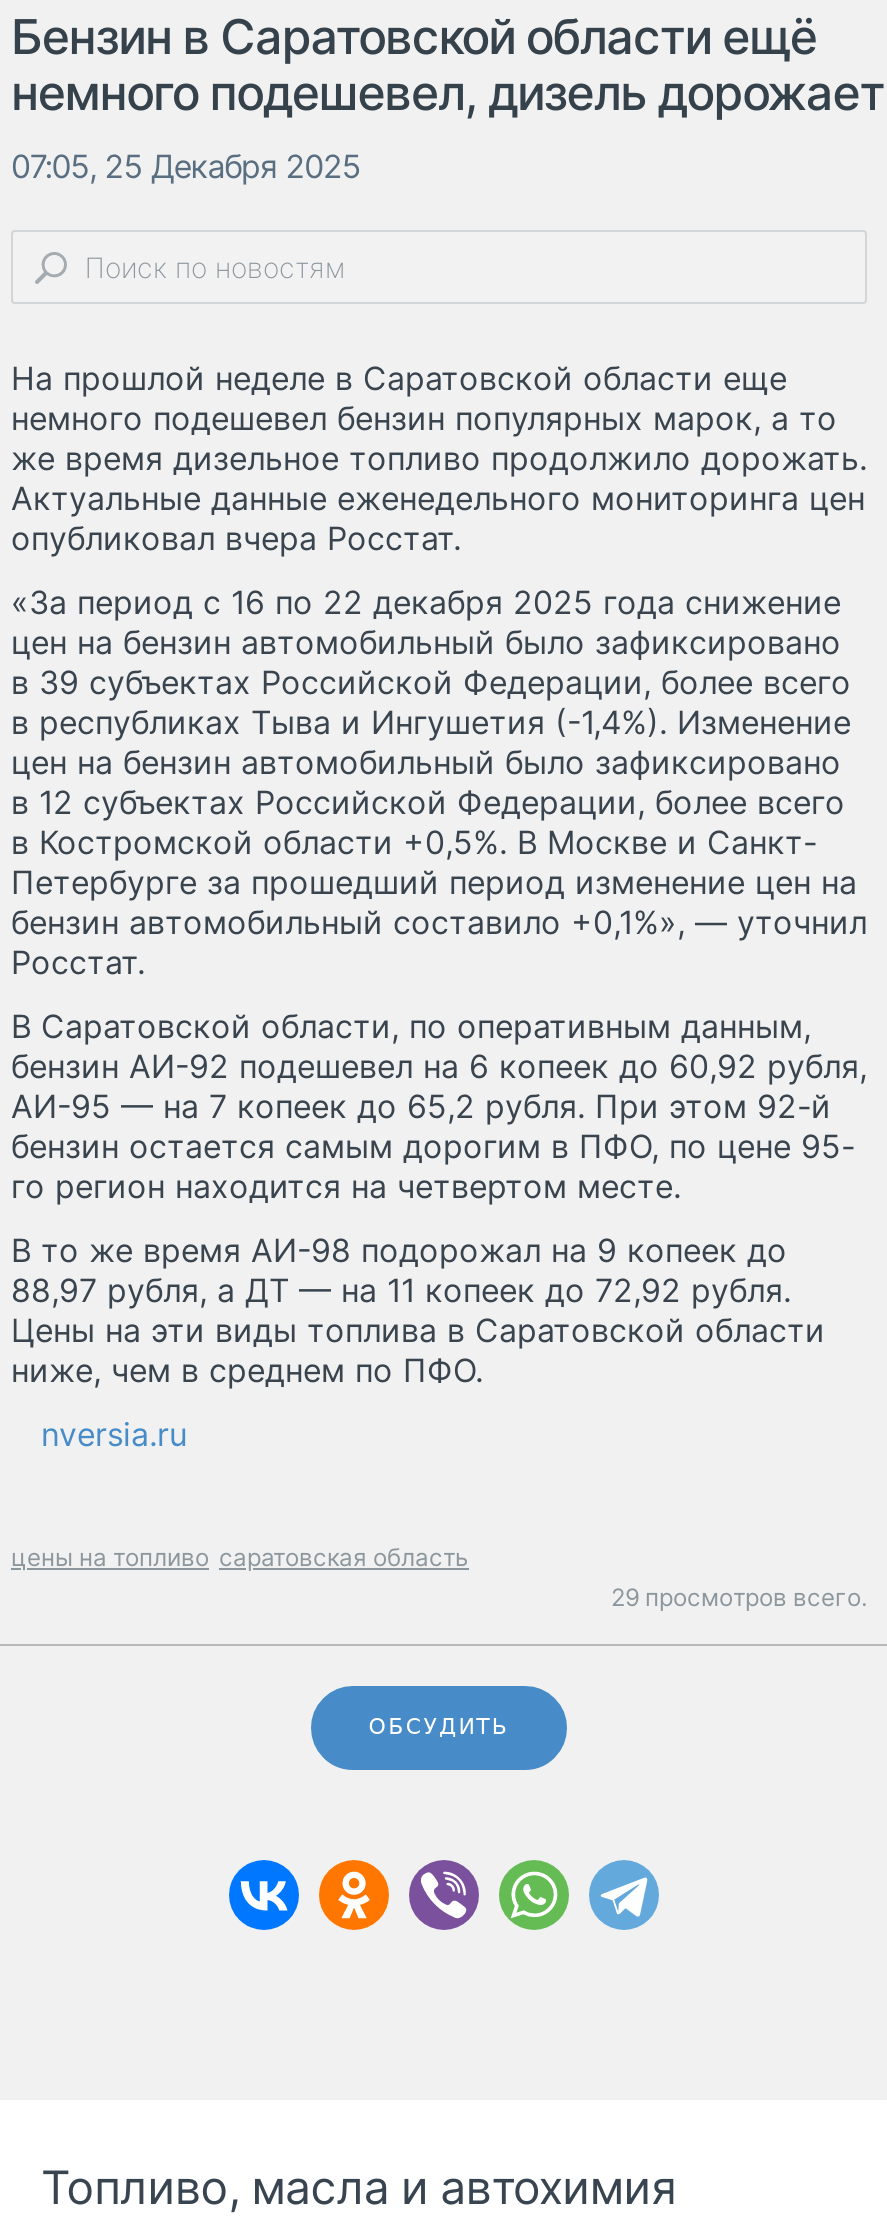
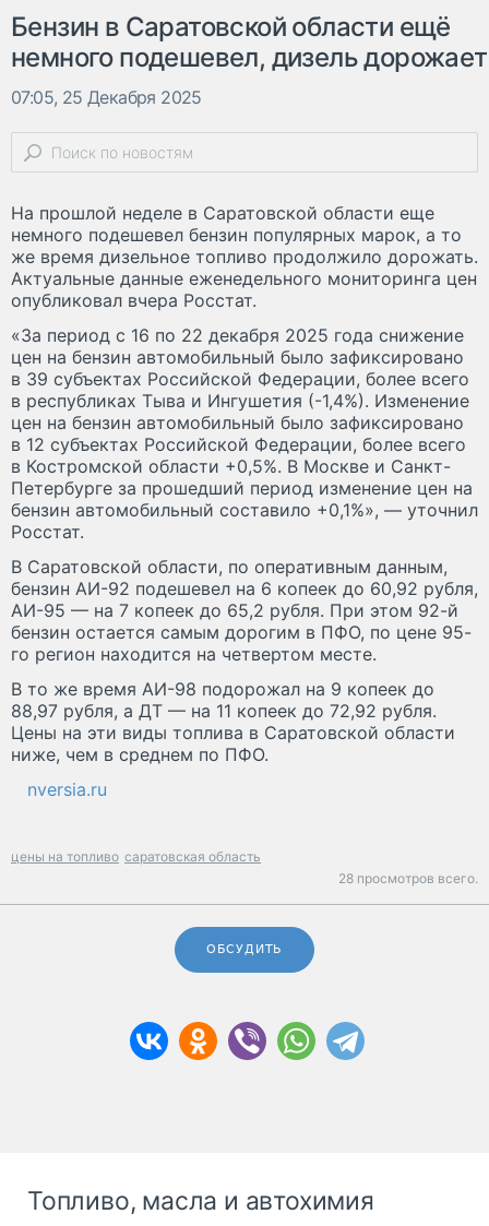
[611,1582,867,1612] 29 просмотров всего. -> [338,870,478,887] 28 просмотров всего.

